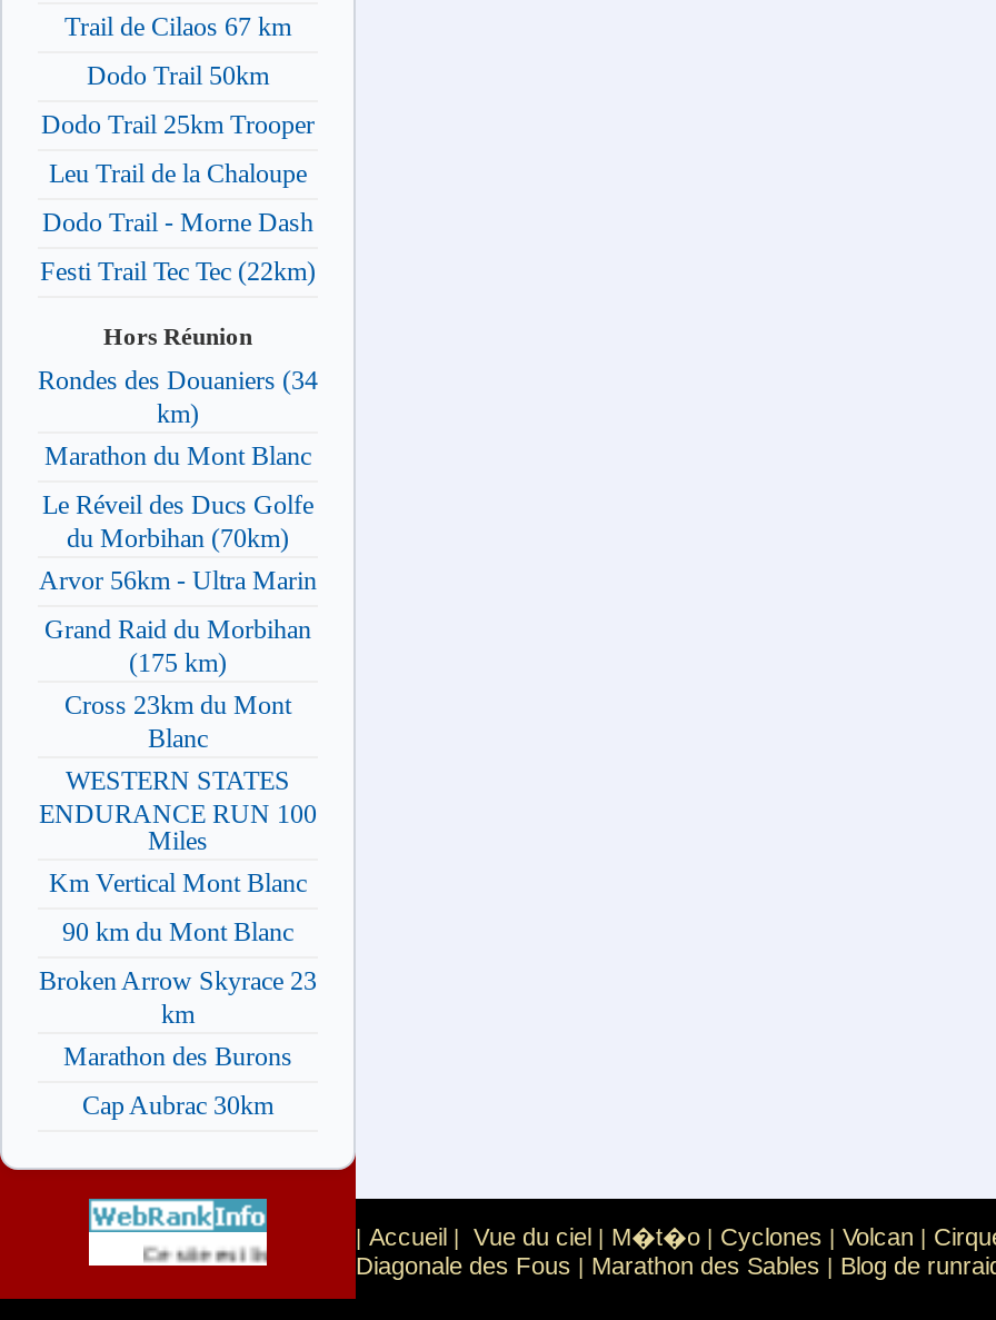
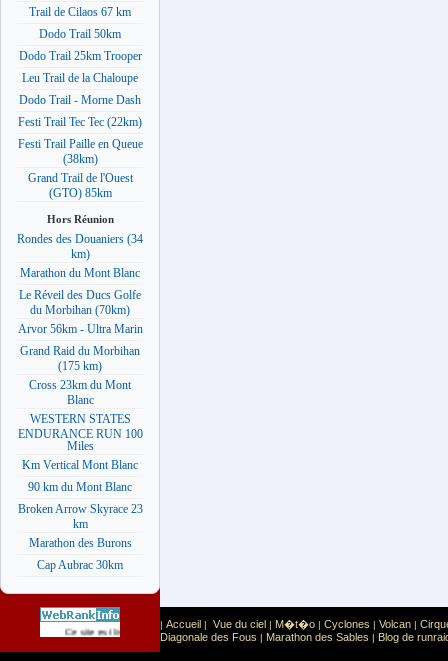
none -> [17,137,142,198] Festi Trail Paille en Queue | (38km) | Grand Trail de l'Ouest | (GTO) 85km

